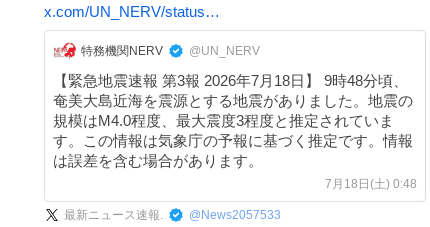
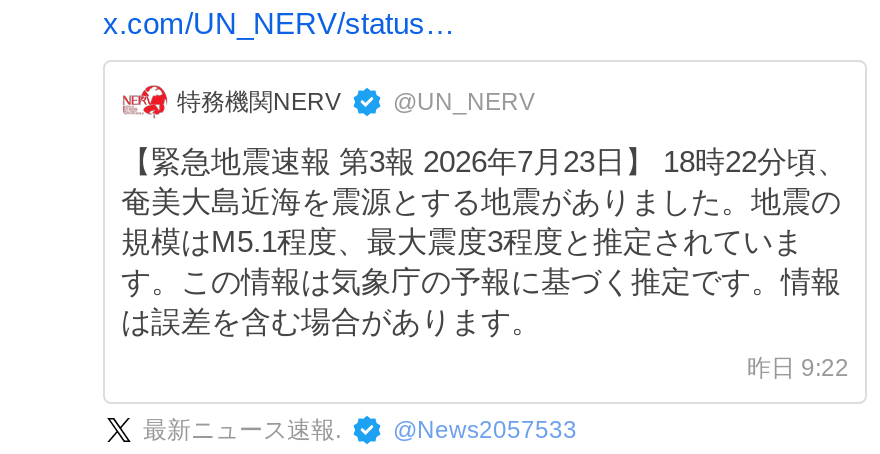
[53,72,408,89] 【緊急地震速報 第3報 2026年7月18日】 9時48分頃、 -> [121,144,847,178] 【緊急地震速報 第3報 2026年7月23日】 18時22分頃、
[53,112,394,129] 規模はM4.0程度、最大震度3程度と推定されていま -> [121,224,803,258] 規模はM5.1程度、最大震度3程度と推定されていま
[325,177,417,191] 7月18日(土) 0:48 -> [747,354,849,382] 昨日 9:22

